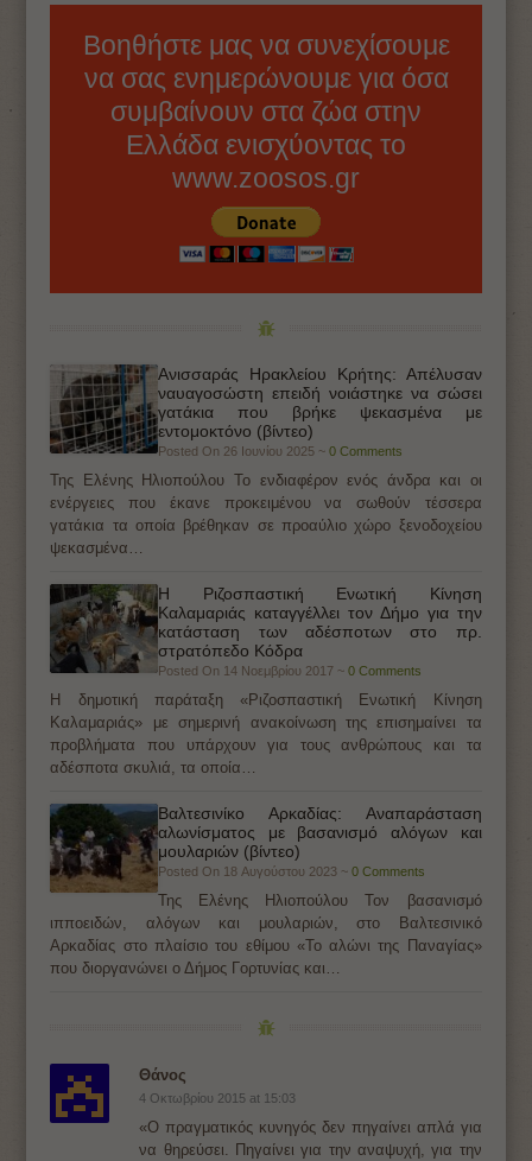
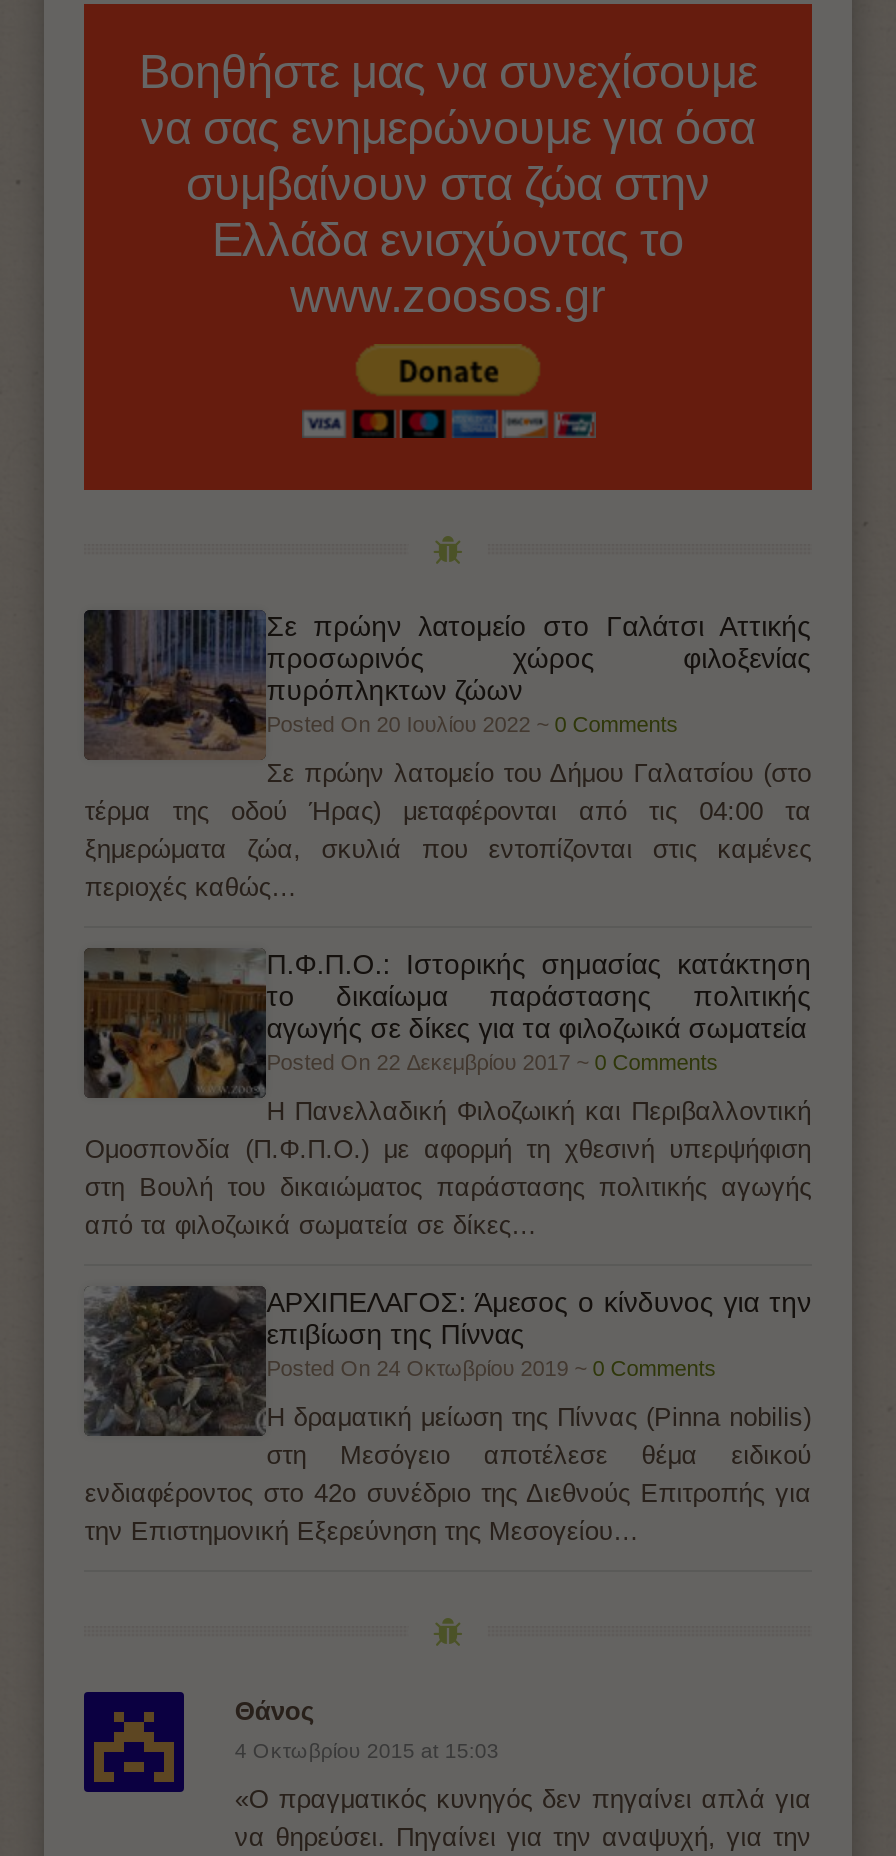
[50,364,482,458] [image] | Ανισσαράς Ηρακλείου Κρήτης: Απέλυσαν | ναυαγοσώστη επειδή νοιάστηκε να σώσει | γατάκια που βρήκε ψεκασμένα με | εντομοκτόνο (βίντεο) | Posted On 26 Ιουνίου 2025 ~ 0 Comments -> [84,608,811,735] [image] | Σε πρώην λατομείο στο Γαλάτσι Αττικής | προσωρινός χώρος φιλοξενίας | πυρόπληκτων ζώων | Posted On 20 Ιουλίου 2022 ~ 0 Comments
[50,471,482,556] Της Ελένης Ηλιοπούλου Το ενδιαφέρον ενός άνδρα και οι | ενέργειες που έκανε προκειμένου να σωθούν τέσσερα | γατάκια τα οποία βρέθηκαν σε προαύλιο χώρο ξενοδοχείου | ψεκασμένα… -> [85,757,811,901] Σε πρώην λατομείο του Δήμου Γαλατσίου (στο | τέρμα της οδού Ήρας) μεταφέρονται από τις 04:00 τα | ξημερώματα ζώα, σκυλιά που εντοπίζονται στις καμένες | περιοχές καθώς…
[49,584,482,677] [image] | Η Ριζοσπαστική Ενωτική Κίνηση | Καλαμαριάς καταγγέλλει τον Δήμο για την | κατάσταση των αδέσποτων στο πρ. | στρατόπεδο Κόδρα | Posted On 14 Νοεμβρίου 2017 ~ 0 Comments -> [84,947,811,1073] [image] | Π.Φ.Π.Ο.: Ιστορικής σημασίας κατάκτηση | το δικαίωμα παράστασης πολιτικής | αγωγής σε δίκες για τα φιλοζωικά σωματεία | Posted On 22 Δεκεμβρίου 2017 ~ 0 Comments
[50,691,482,776] Η δημοτική παράταξη «Ριζοσπαστική Ενωτική Κίνηση | Καλαμαριάς» με σημερινή ανακοίνωση της επισημαίνει τα | προβλήματα που υπάρχουν για τους ανθρώπους και τα | αδέσποτα σκυλιά, τα οποία… -> [85,1095,811,1239] Η Πανελλαδική Φιλοζωική και Περιβαλλοντική | Ομοσπονδία (Π.Φ.Π.Ο.) με αφορμή τη χθεσινή υπερψήφιση | στη Βουλή του δικαιώματος παράστασης πολιτικής αγωγής | από τα φιλοζωικά σωματεία σε δίκες…
[49,803,482,878] [image] | Βαλτεσινίκο Αρκαδίας: Αναπαράσταση | αλωνίσματος με βασανισμό αλόγων και | μουλαριών (βίντεο) | Posted On 18 Αυγούστου 2023 ~ 0 Comments -> [84,1285,811,1424] [image] | ΑΡΧΙΠΕΛΑΓΟΣ: Άμεσος ο κίνδυνος για την | επιβίωση της Πίννας | Posted On 24 Οκτωβρίου 2019 ~ 0 Comments
[50,891,482,977] Της Ελένης Ηλιοπούλου Τον βασανισμό | ιπποειδών, αλόγων και μουλαριών, στο Βαλτεσινικό | Αρκαδίας στο πλαίσιο του εθίμου «Το αλώνι της Παναγίας» | που διοργανώνει ο Δήμος Γορτυνίας και… -> [85,1401,811,1545] Η δραματική μείωση της Πίννας (Pinna nobilis) | στη Μεσόγειο αποτέλεσε θέμα ειδικού | ενδιαφέροντος στο 42ο συνέδριο της Διεθνούς Επιτροπής για | την Επιστημονική Εξερεύνηση της Μεσογείου…

